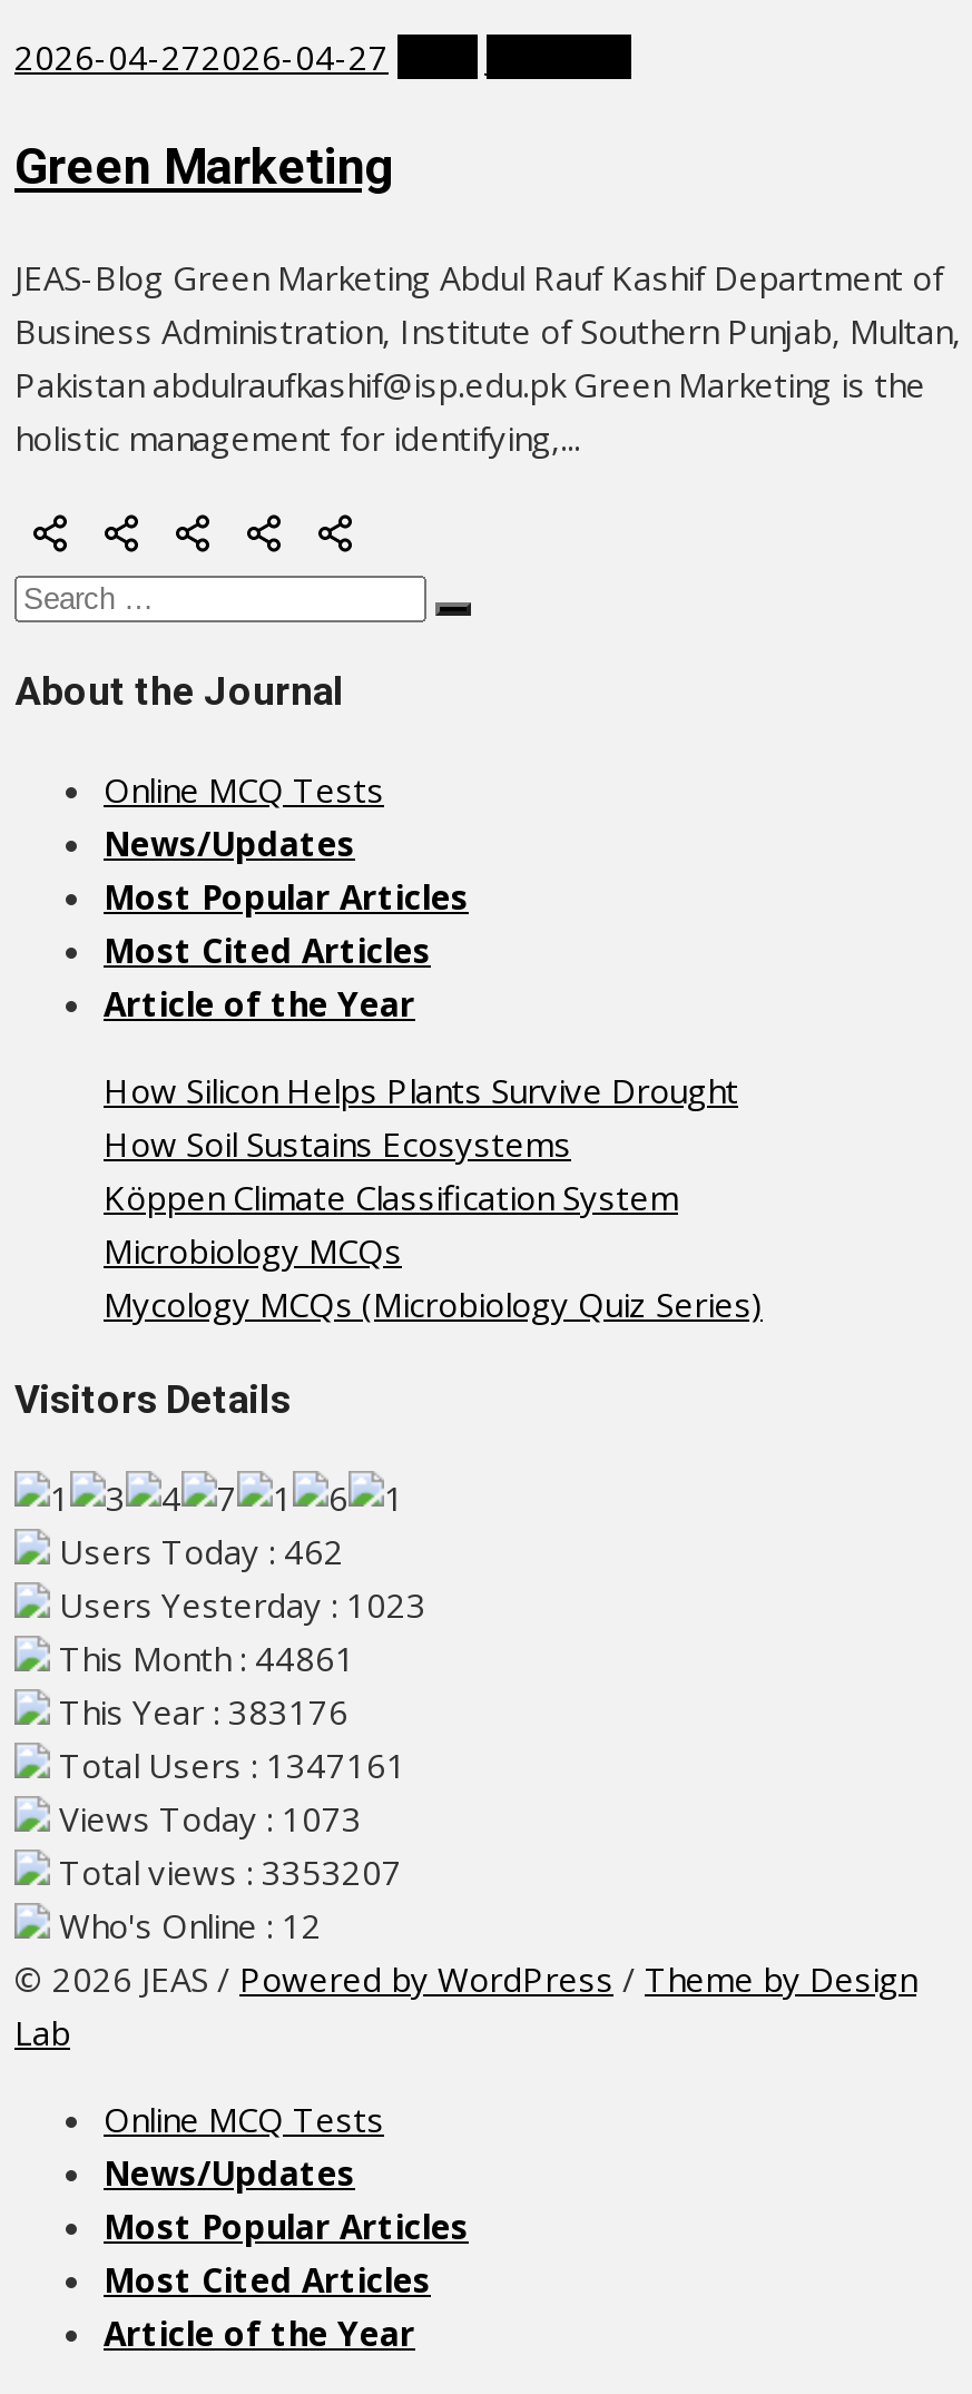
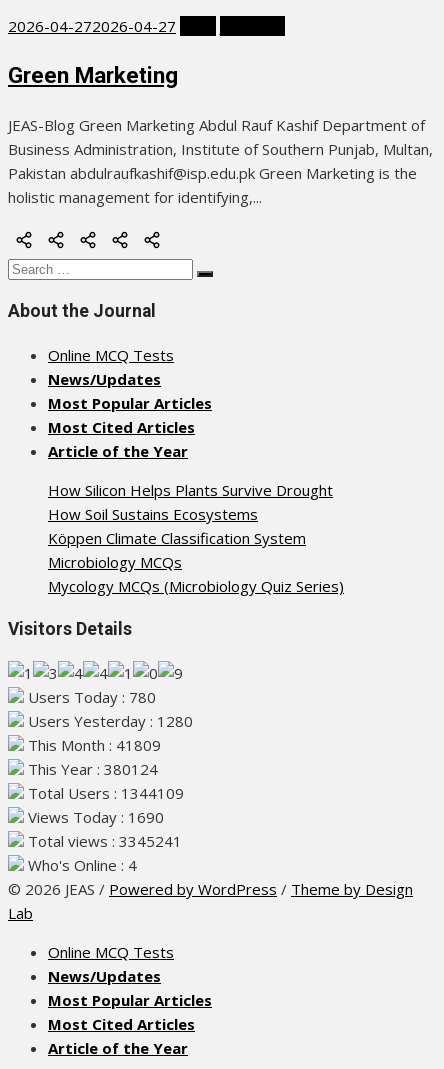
[50,1528,344,1573] Users Today : 462 -> [24,687,156,707] Users Today : 780
[50,1582,426,1626] Users Yesterday : 1023 -> [24,711,193,731] Users Yesterday : 1280
[50,1635,355,1680] This Month : 44861 -> [24,735,161,755] This Month : 41809
[50,1688,348,1733] This Year : 383176 -> [24,759,158,779] This Year : 380124
[50,1742,406,1786] Total Users : 1347161 -> [24,783,184,803] Total Users : 1344109
[50,1795,362,1840] Views Today : 1073 -> [24,807,164,827] Views Today : 1690
[50,1849,402,1893] Total views : 3353207 -> [24,831,182,851] Total views : 3345241
[50,1902,322,1947] Who's Online : 12 -> [24,855,137,875] Who's Online : 4

